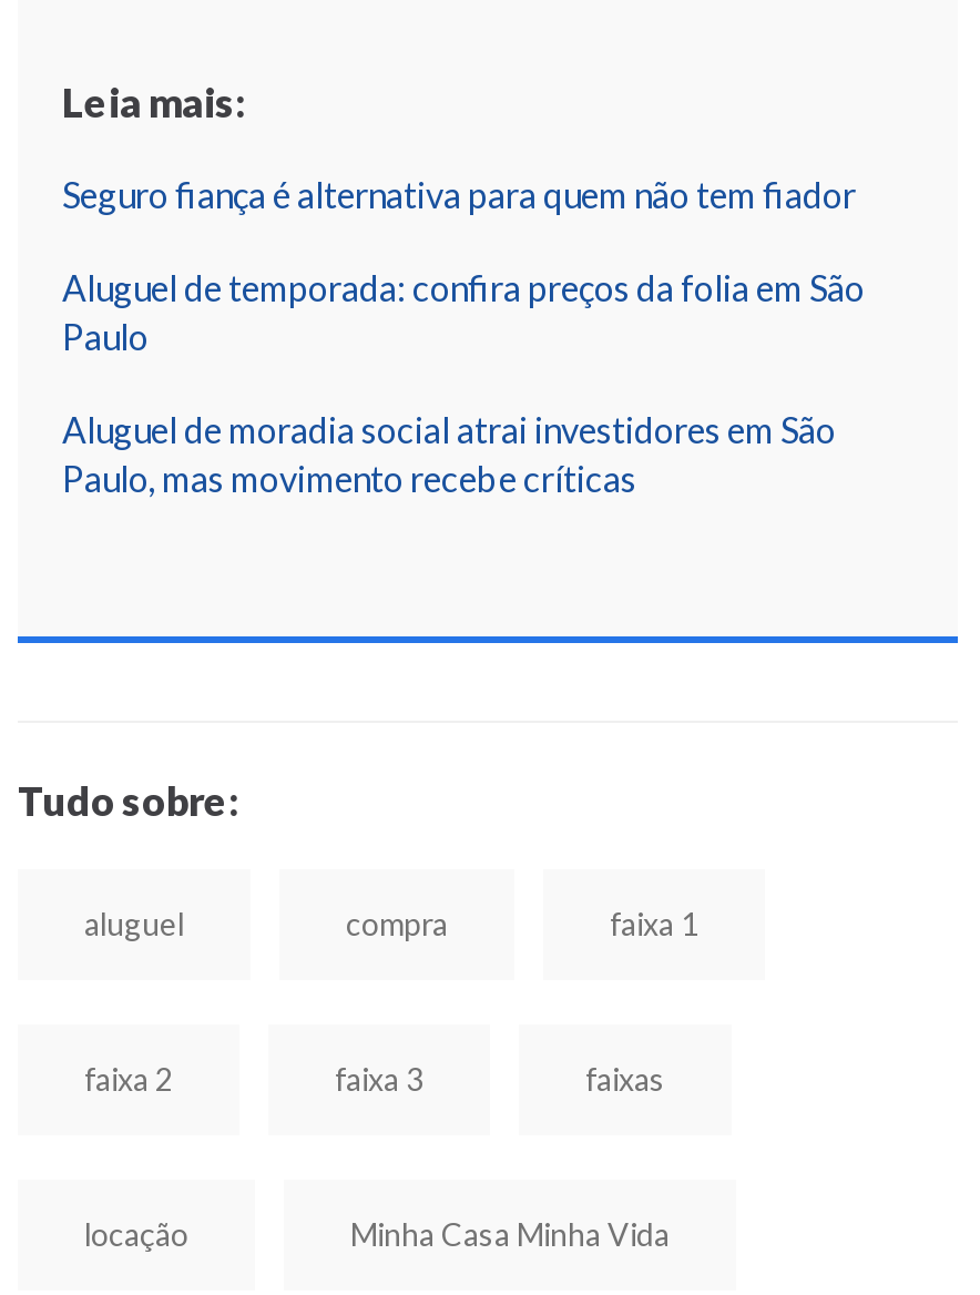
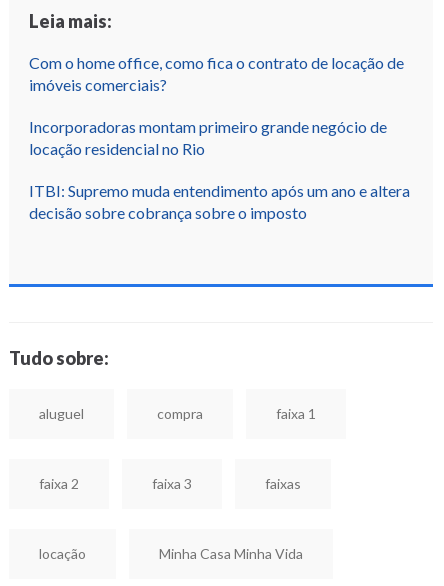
[62,173,856,215] Seguro fiança é alternativa para quem não tem fiador -> [29,53,404,94] Com o home office, como fica o contrato de locação de | imóveis comerciais?
[62,266,865,357] Aluguel de temporada: confira preços da folia em São | Paulo -> [29,117,387,158] Incorporadoras montam primeiro grande negócio de | locação residencial no Rio
[62,408,836,498] Aluguel de moradia social atrai investidores em São | Paulo, mas movimento recebe críticas -> [29,181,410,222] ITBI: Supremo muda entendimento após um ano e altera | decisão sobre cobrança sobre o imposto

